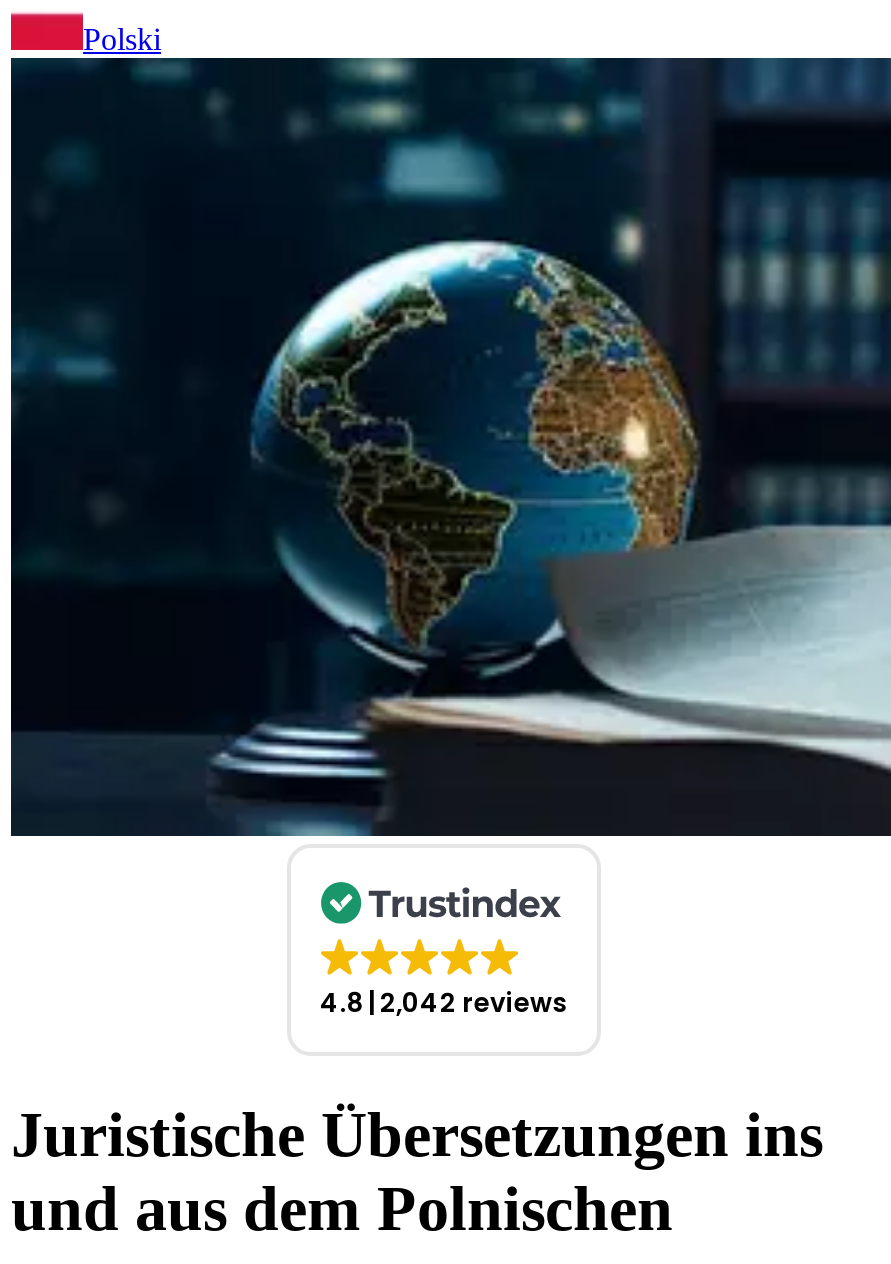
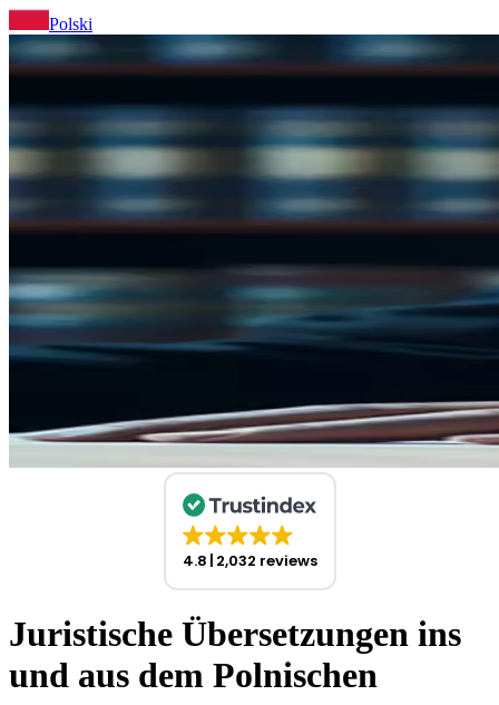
[9,58,885,838] [image] -> [8,35,496,468] [image]
[320,984,566,1022] 4.8 2,042 reviews -> [182,550,317,571] 4.8 2,032 reviews

